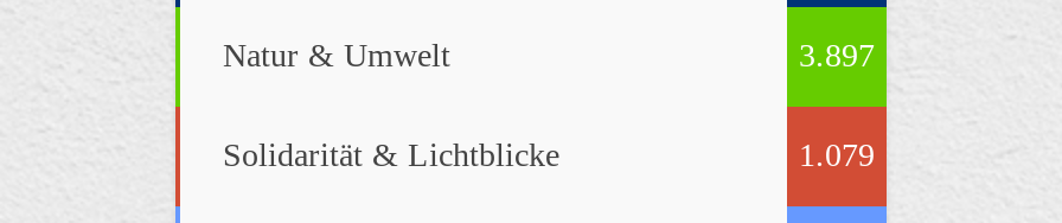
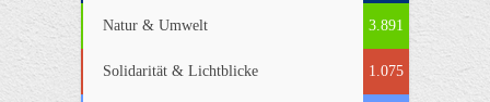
[799,38,875,74] 3.897 -> [369,18,404,34] 3.891
[799,138,875,174] 1.079 -> [369,63,404,79] 1.075

